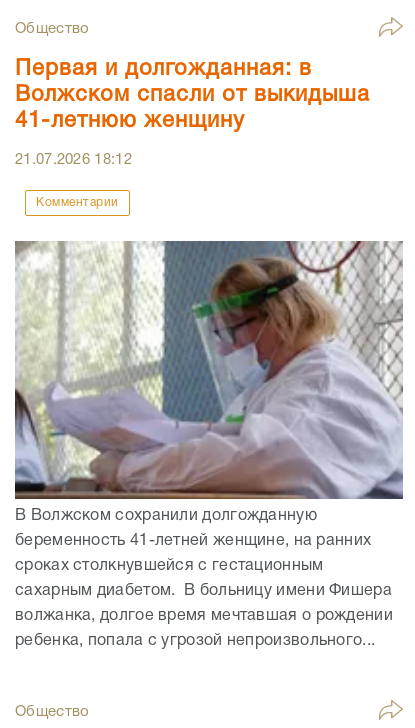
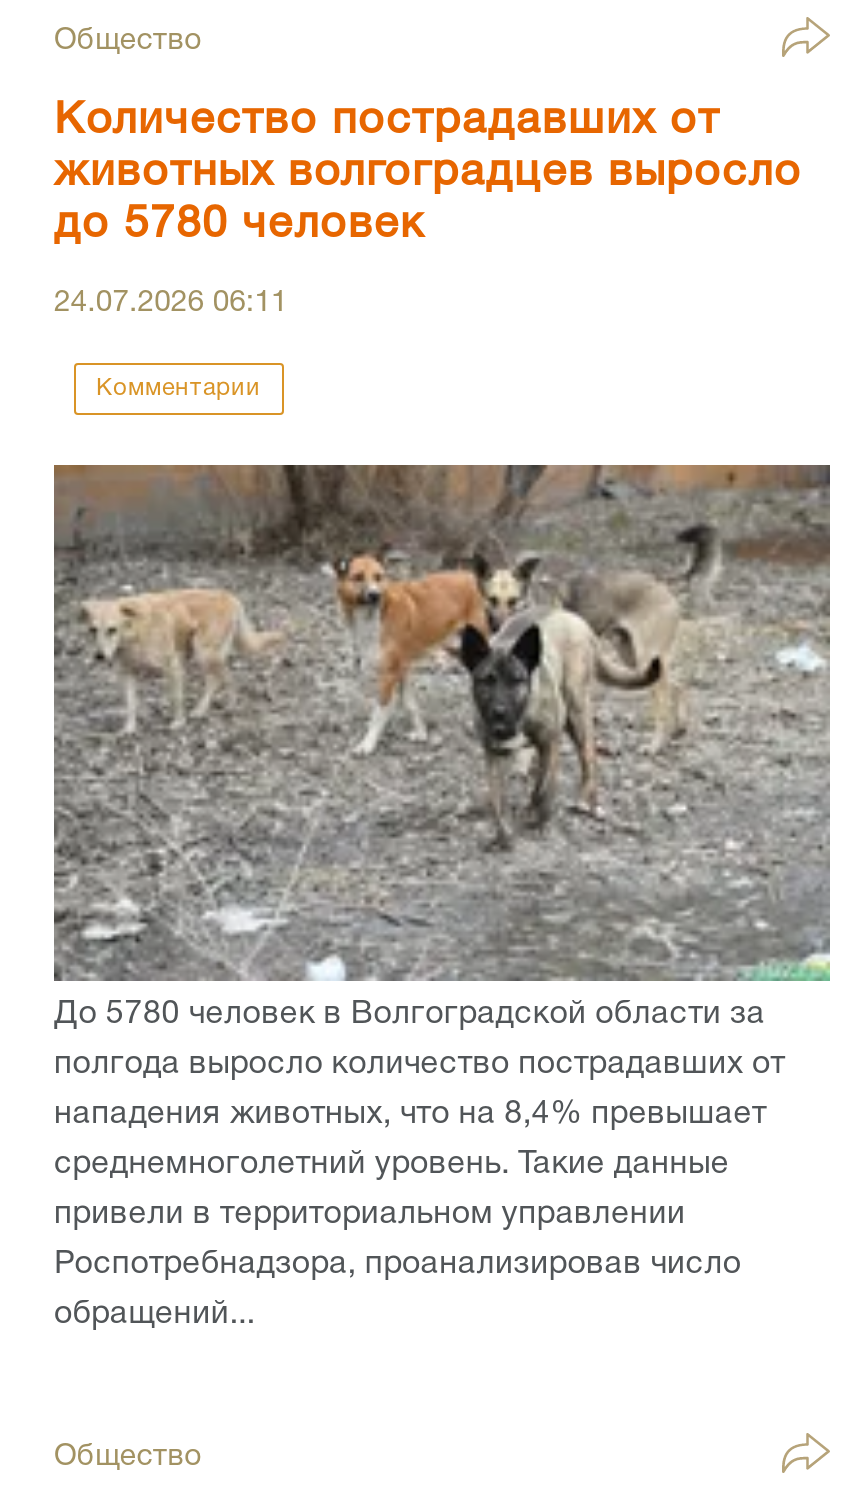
[15,59,370,131] Первая и долгожданная: в | Волжском спасли от выкидыша | 41-летнюю женщину -> [54,102,802,246] Количество пострадавших от | животных волгоградцев выросло | до 5780 человек
[15,153,132,167] 21.07.2026 18:12 -> [54,290,288,318] 24.07.2026 06:11
[15,241,404,648] [image] | В Волжском сохранили долгожданную | беременность 41-летней женщине, на ранних | сроках столкнувшейся с гестационным | сахарным диабетом. В больницу имени Фишера | волжанка, долгое время мечтавшая о рождении | ребенка, попала с угрозой непроизвольного... -> [54,463,832,1330] [image] | До 5780 человек в Волгоградской области за | полгода выросло количество пострадавших от | нападения животных, что на 8,4% превышает | среднемноголетний уровень. Такие данные | привели в территориальном управлении | Роспотребнадзора, проанализировав число | обращений...

